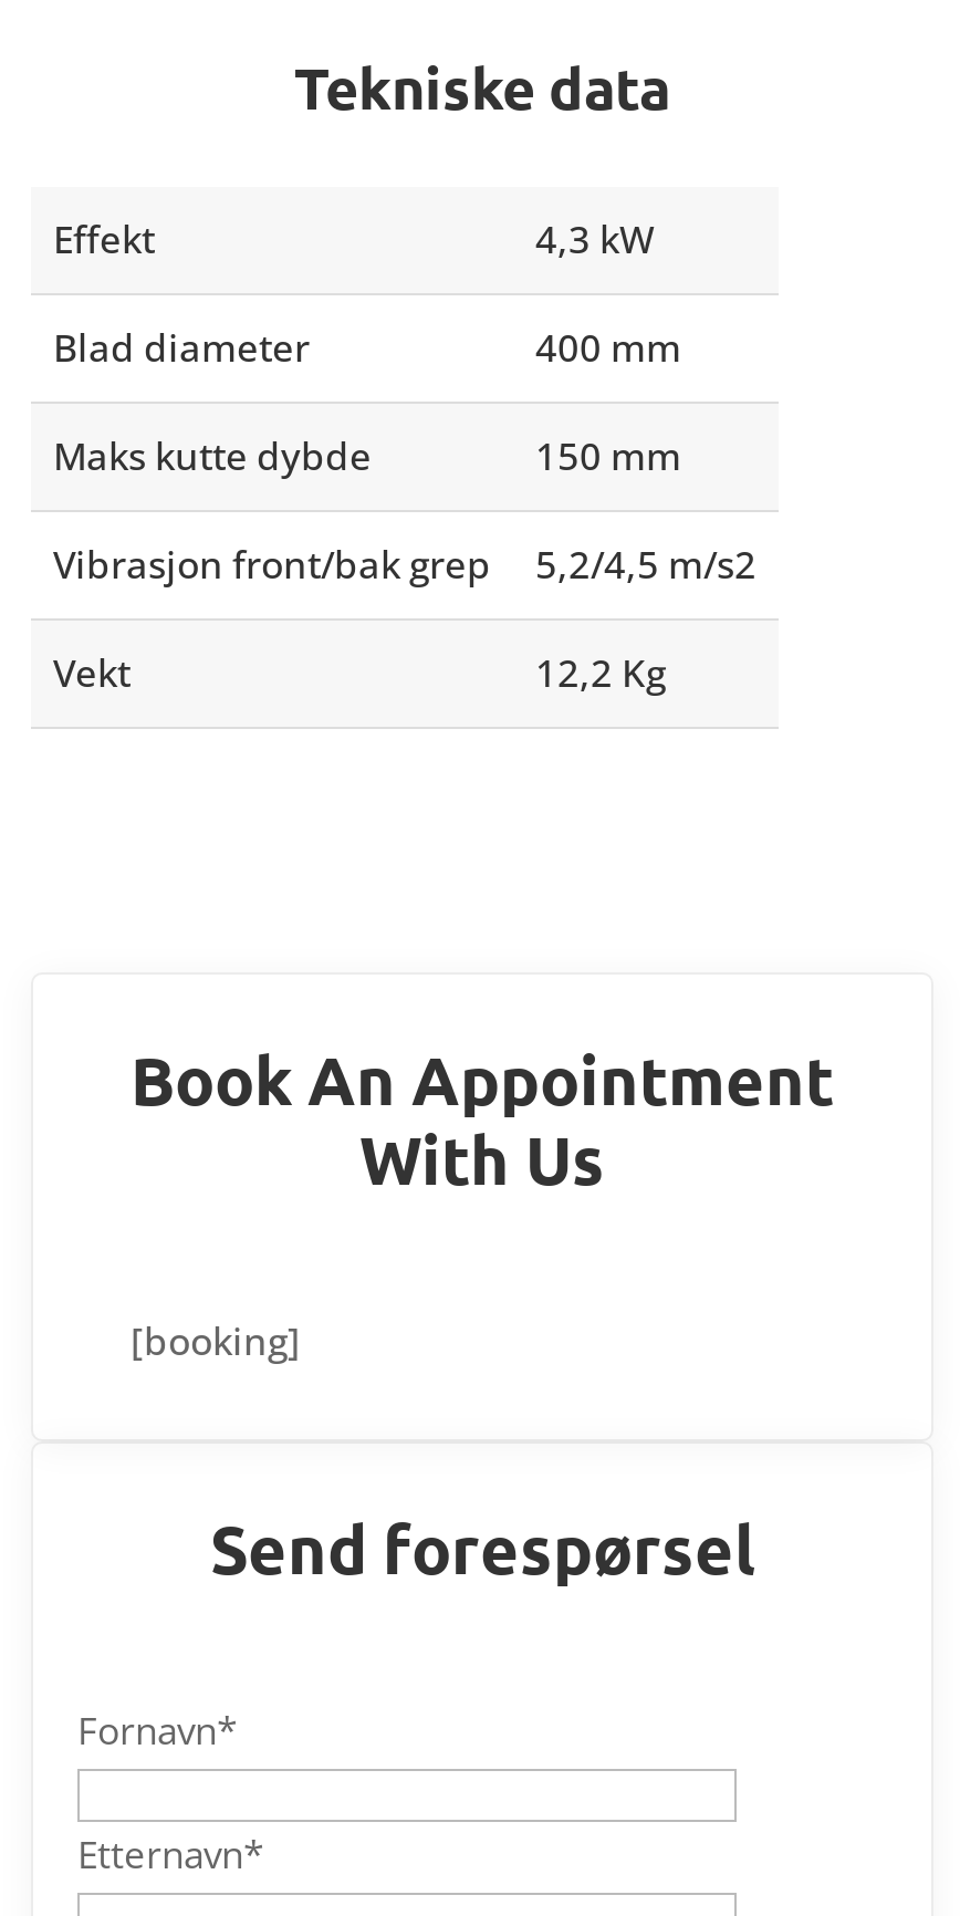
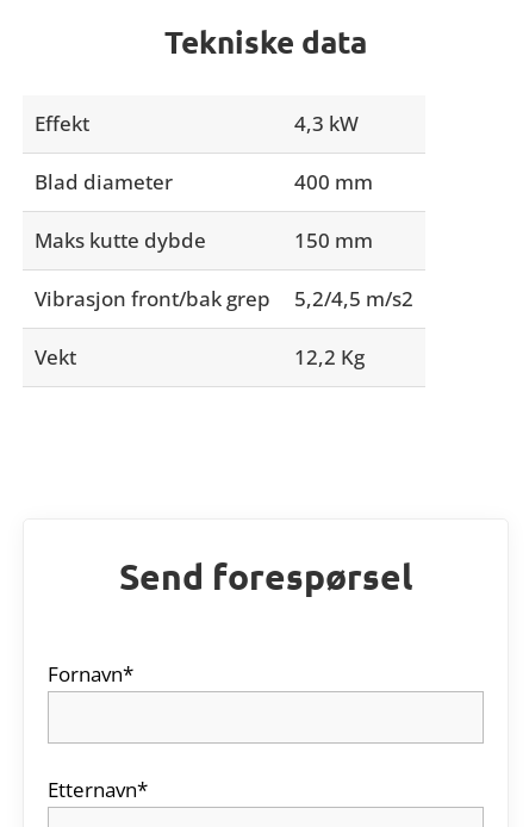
[77,1038,834,1366] Book An Appointment | With Us | [booking] -> none
moved [77,1507,754,1755] -> [48,554,412,688]: Send forespørsel | Fornavn*

